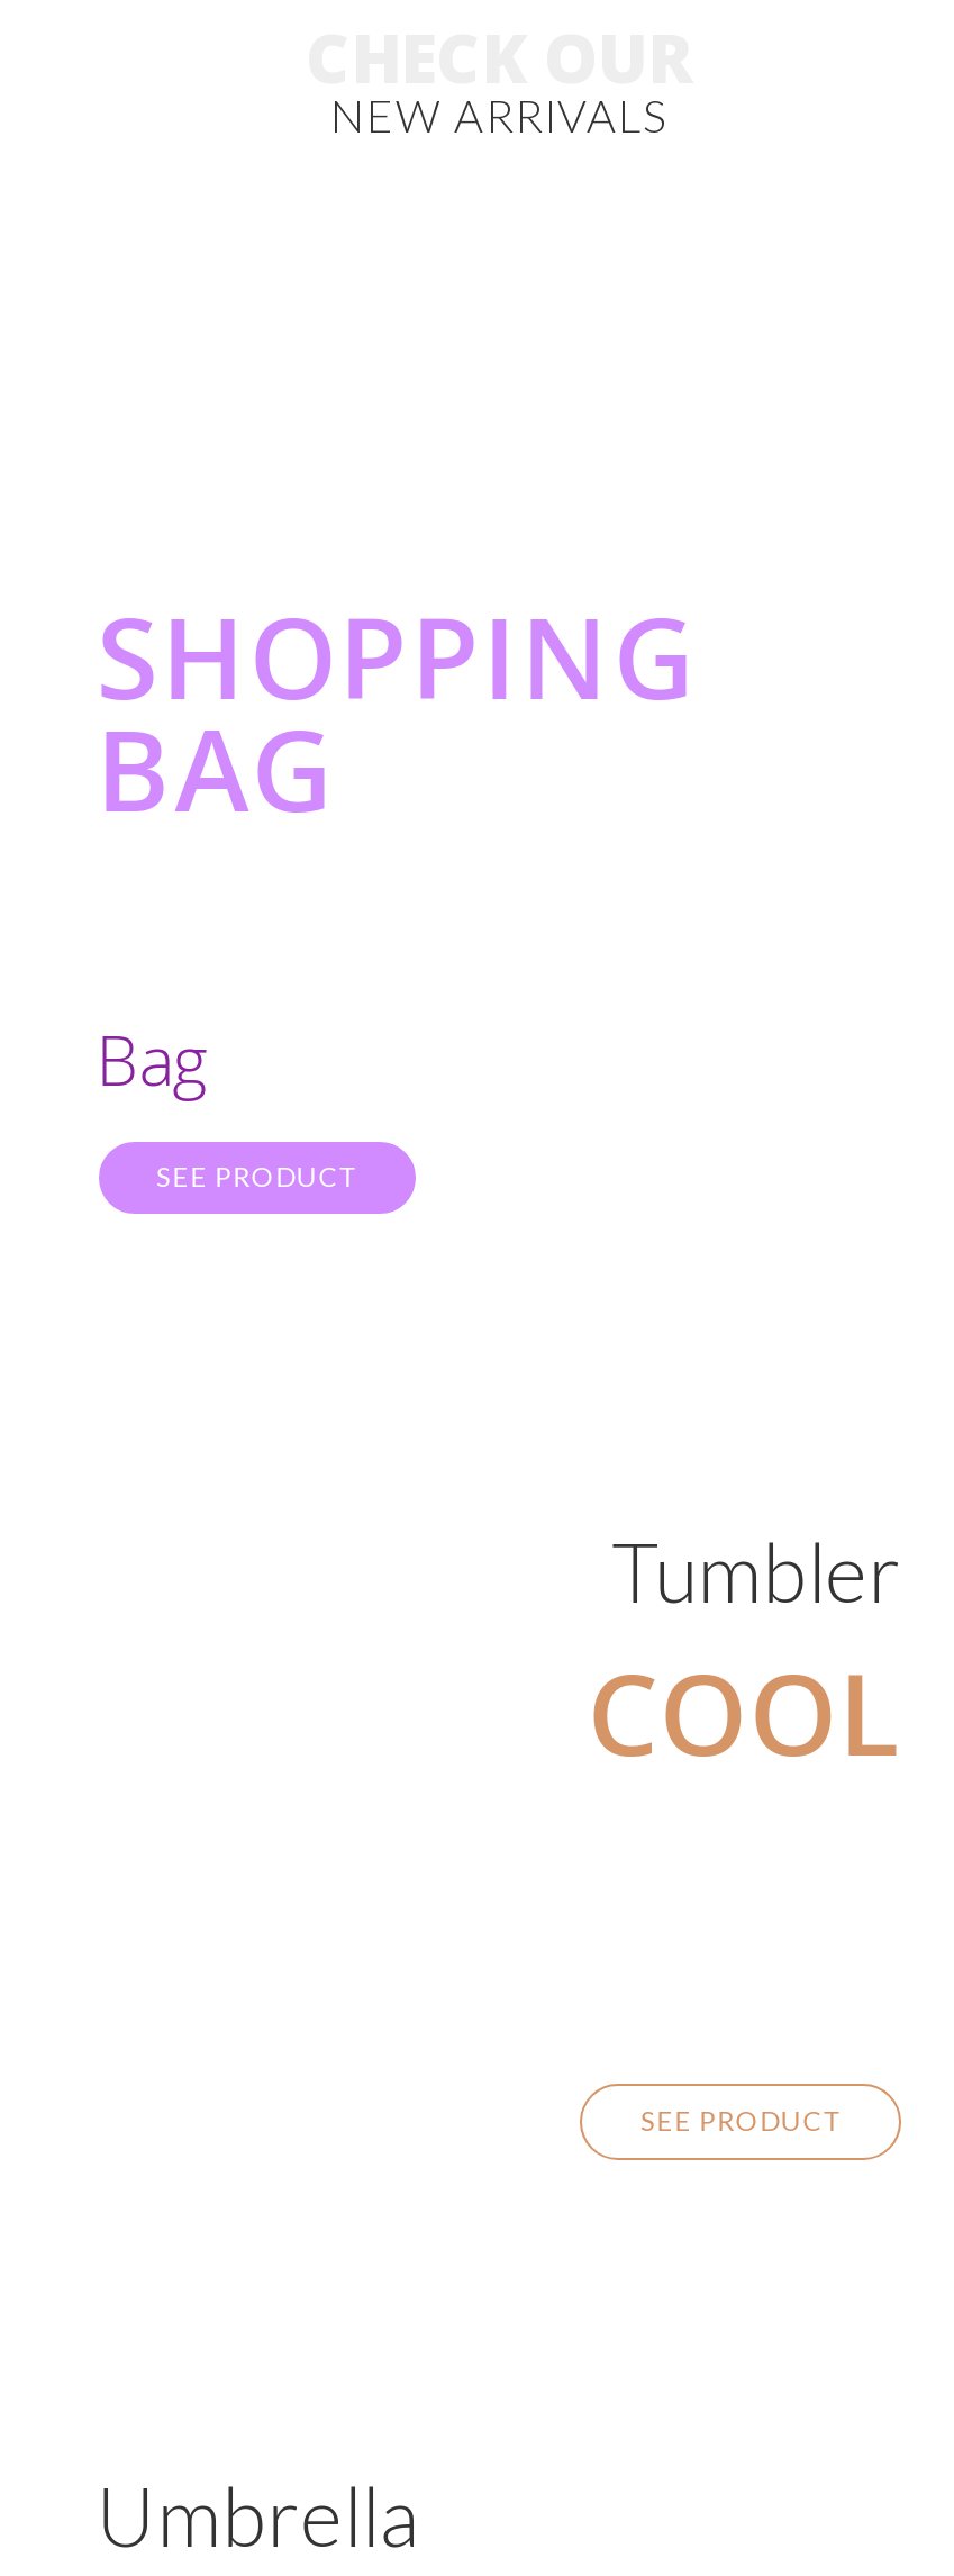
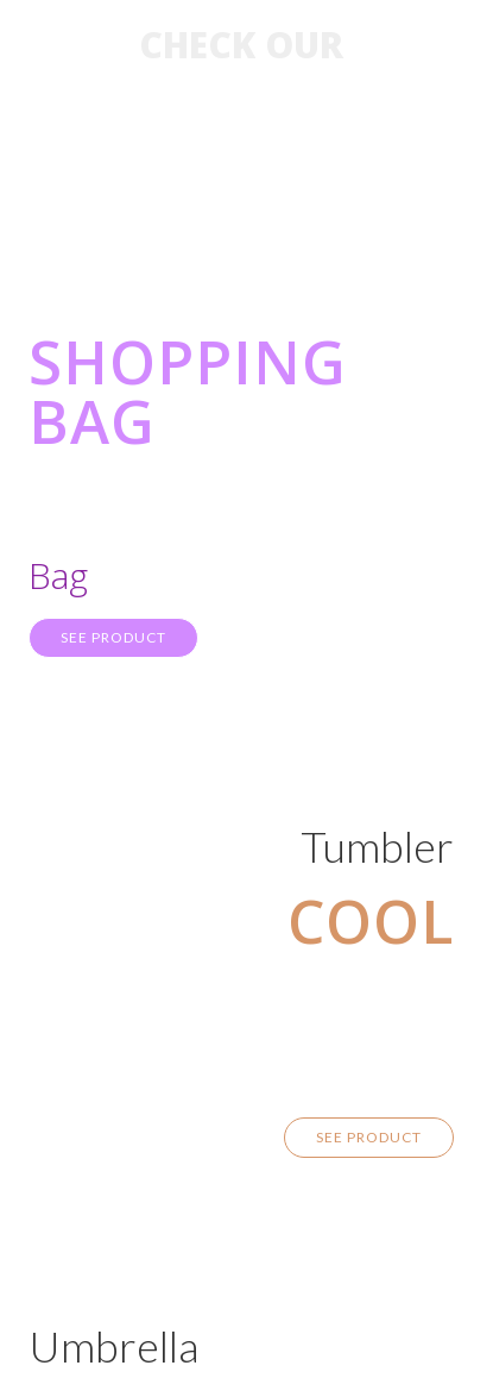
[330,88,667,142] NEW ARRIVALS -> none

